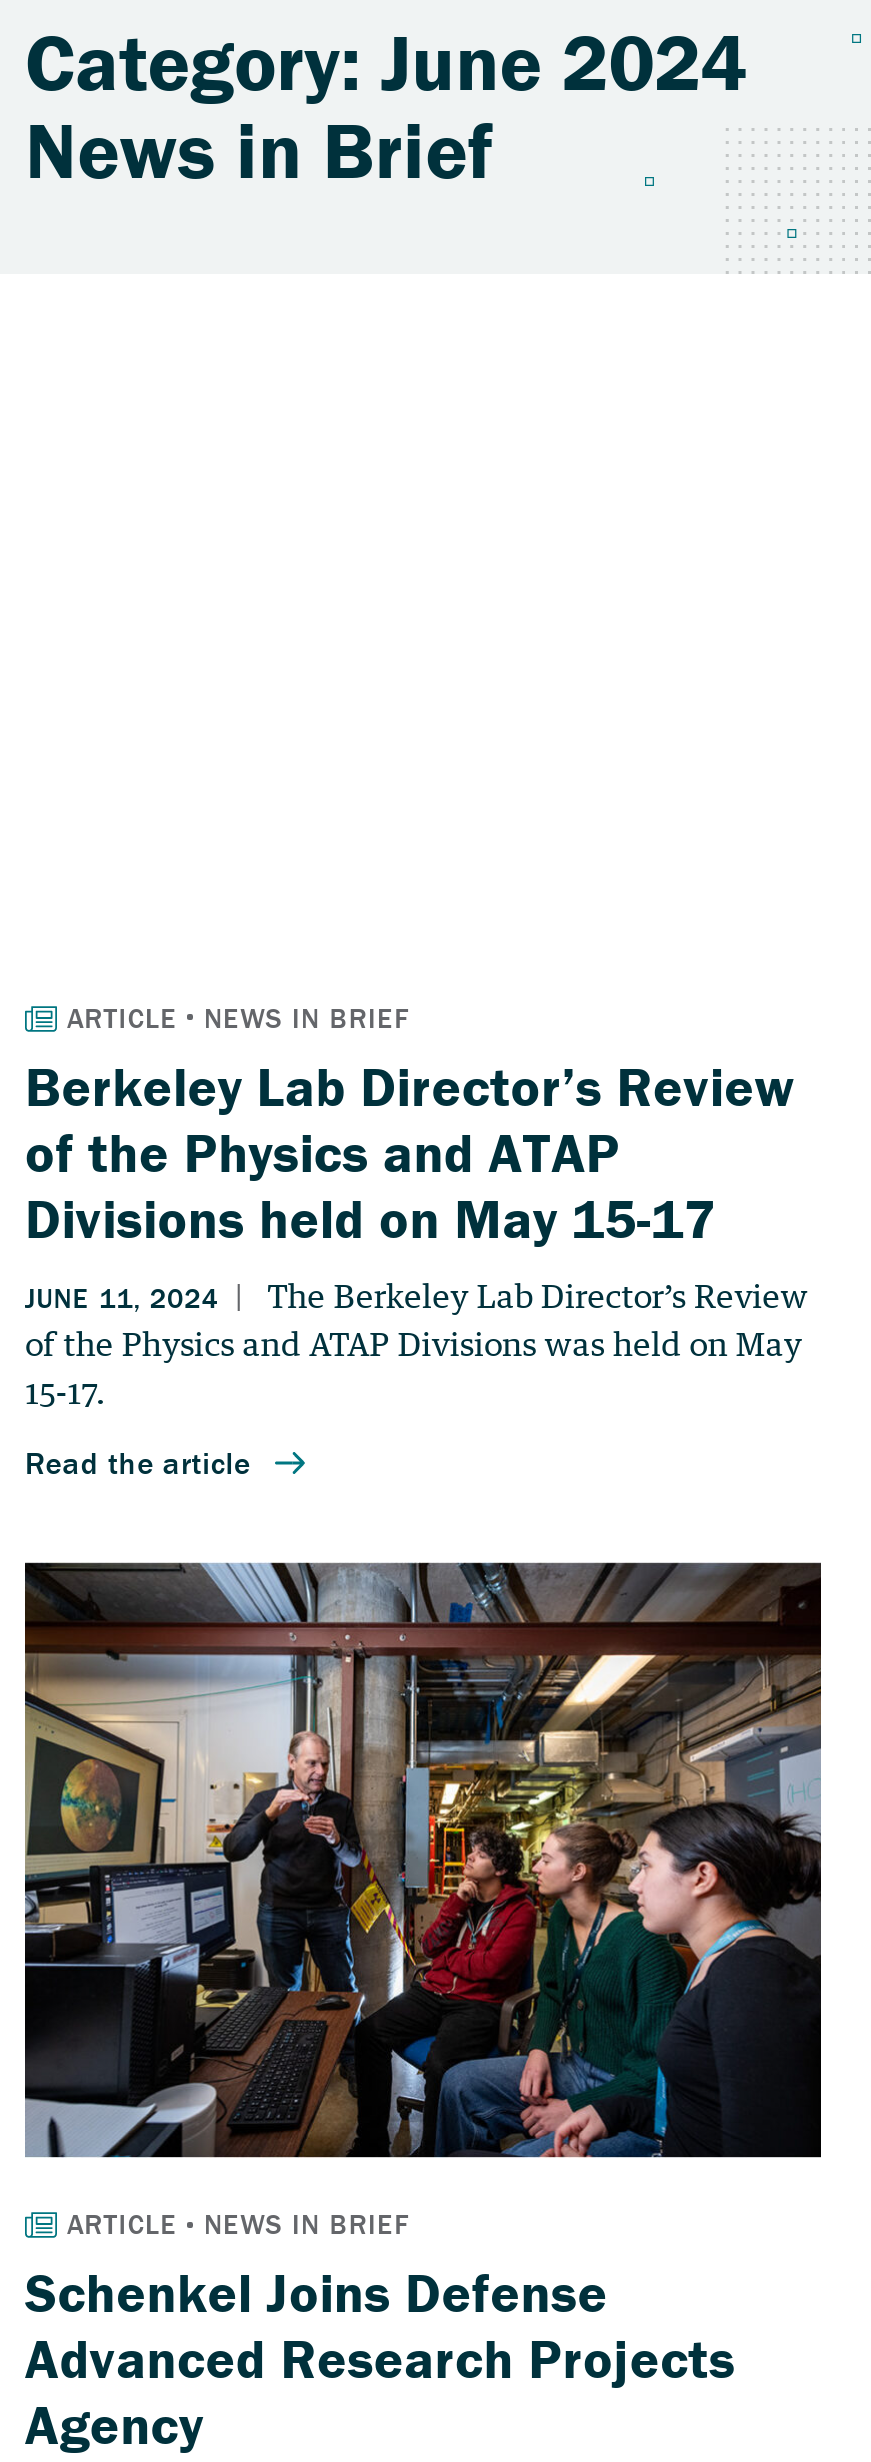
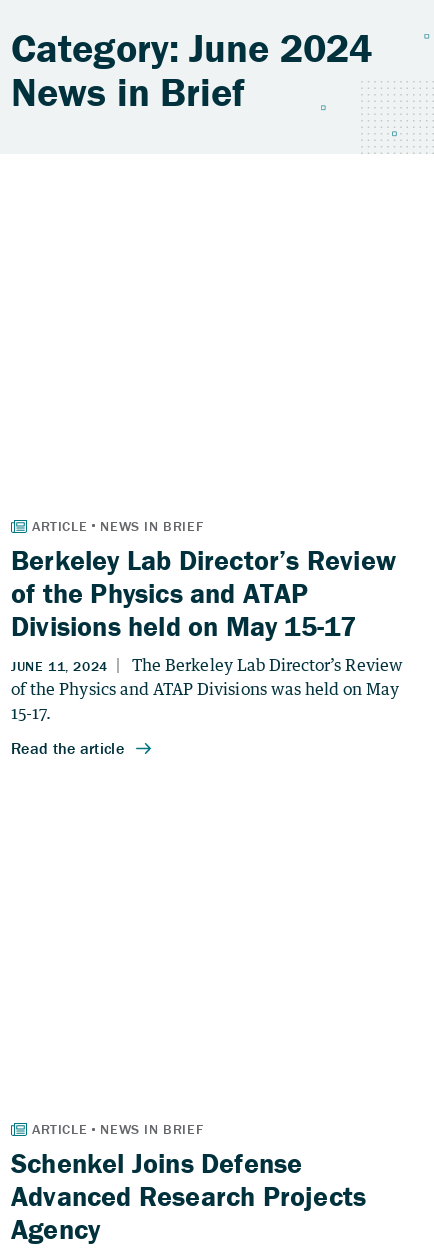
[23,1560,823,2160] [image] -> none

